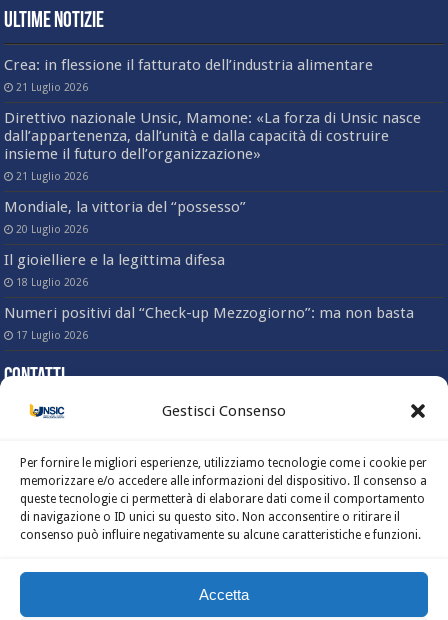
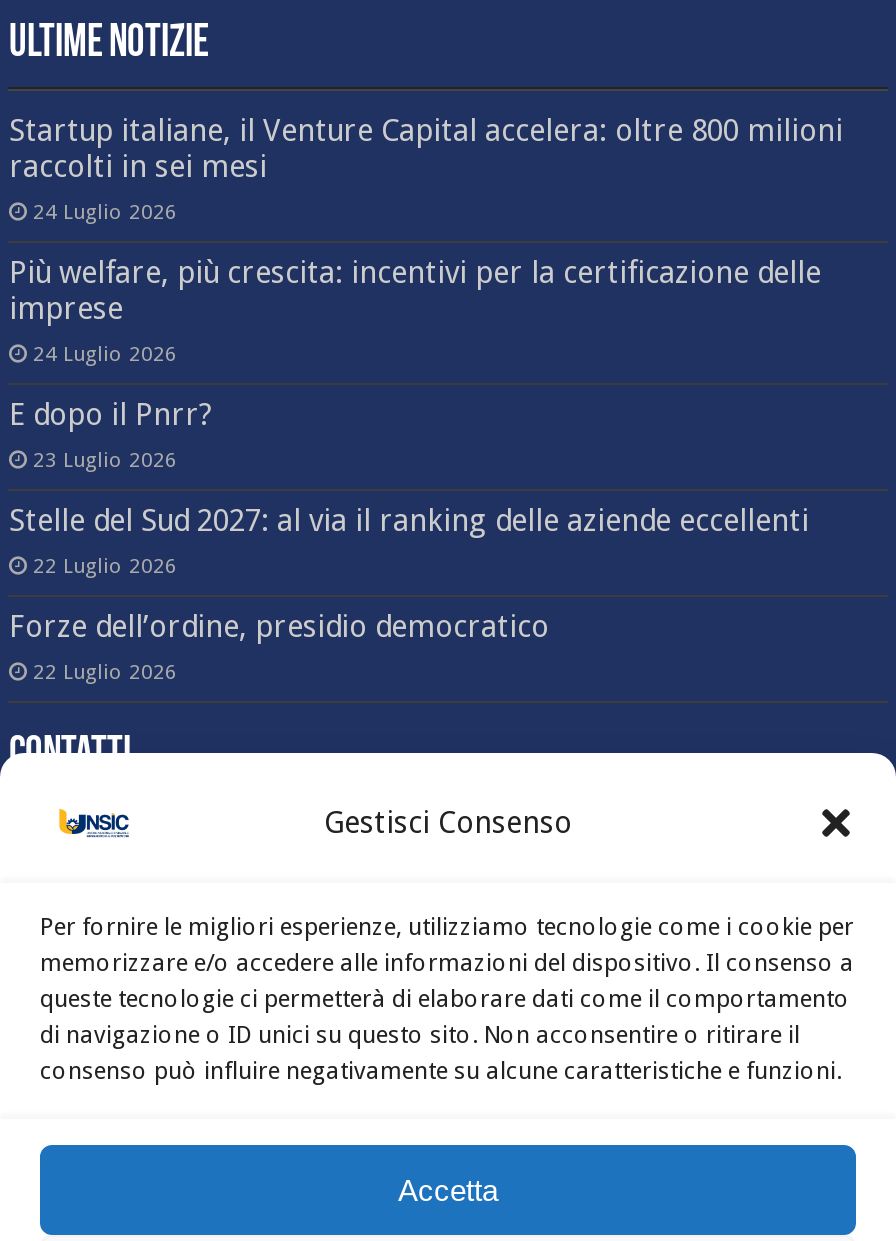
[4,56,373,93] Crea: in flessione il fatturato dell’industria alimentare | 21 Luglio 2026 -> [9,114,843,224] Startup italiane, il Venture Capital accelera: oltre 800 milioni | raccolti in sei mesi | 24 Luglio 2026
[4,109,421,182] Direttivo nazionale Unsic, Mamone: «La forza di Unsic nasce | dall’appartenenza, dall’unità e dalla capacità di costruire | insieme il futuro dell’organizzazione» | 21 Luglio 2026 -> [9,256,821,366] Più welfare, più crescita: incentivi per la certificazione delle | imprese | 24 Luglio 2026
[4,198,246,235] Mondiale, la vittoria del “possesso” | 20 Luglio 2026 -> [9,398,213,472] E dopo il Pnrr? | 23 Luglio 2026
[4,251,225,288] Il gioielliere e la legittima difesa | 18 Luglio 2026 -> [9,504,809,578] Stelle del Sud 2027: al via il ranking delle aziende eccellenti | 22 Luglio 2026
[4,304,414,341] Numeri positivi dal “Check-up Mezzogiorno”: ma non basta | 17 Luglio 2026 -> [9,610,549,684] Forze dell’ordine, presidio democratico | 22 Luglio 2026

